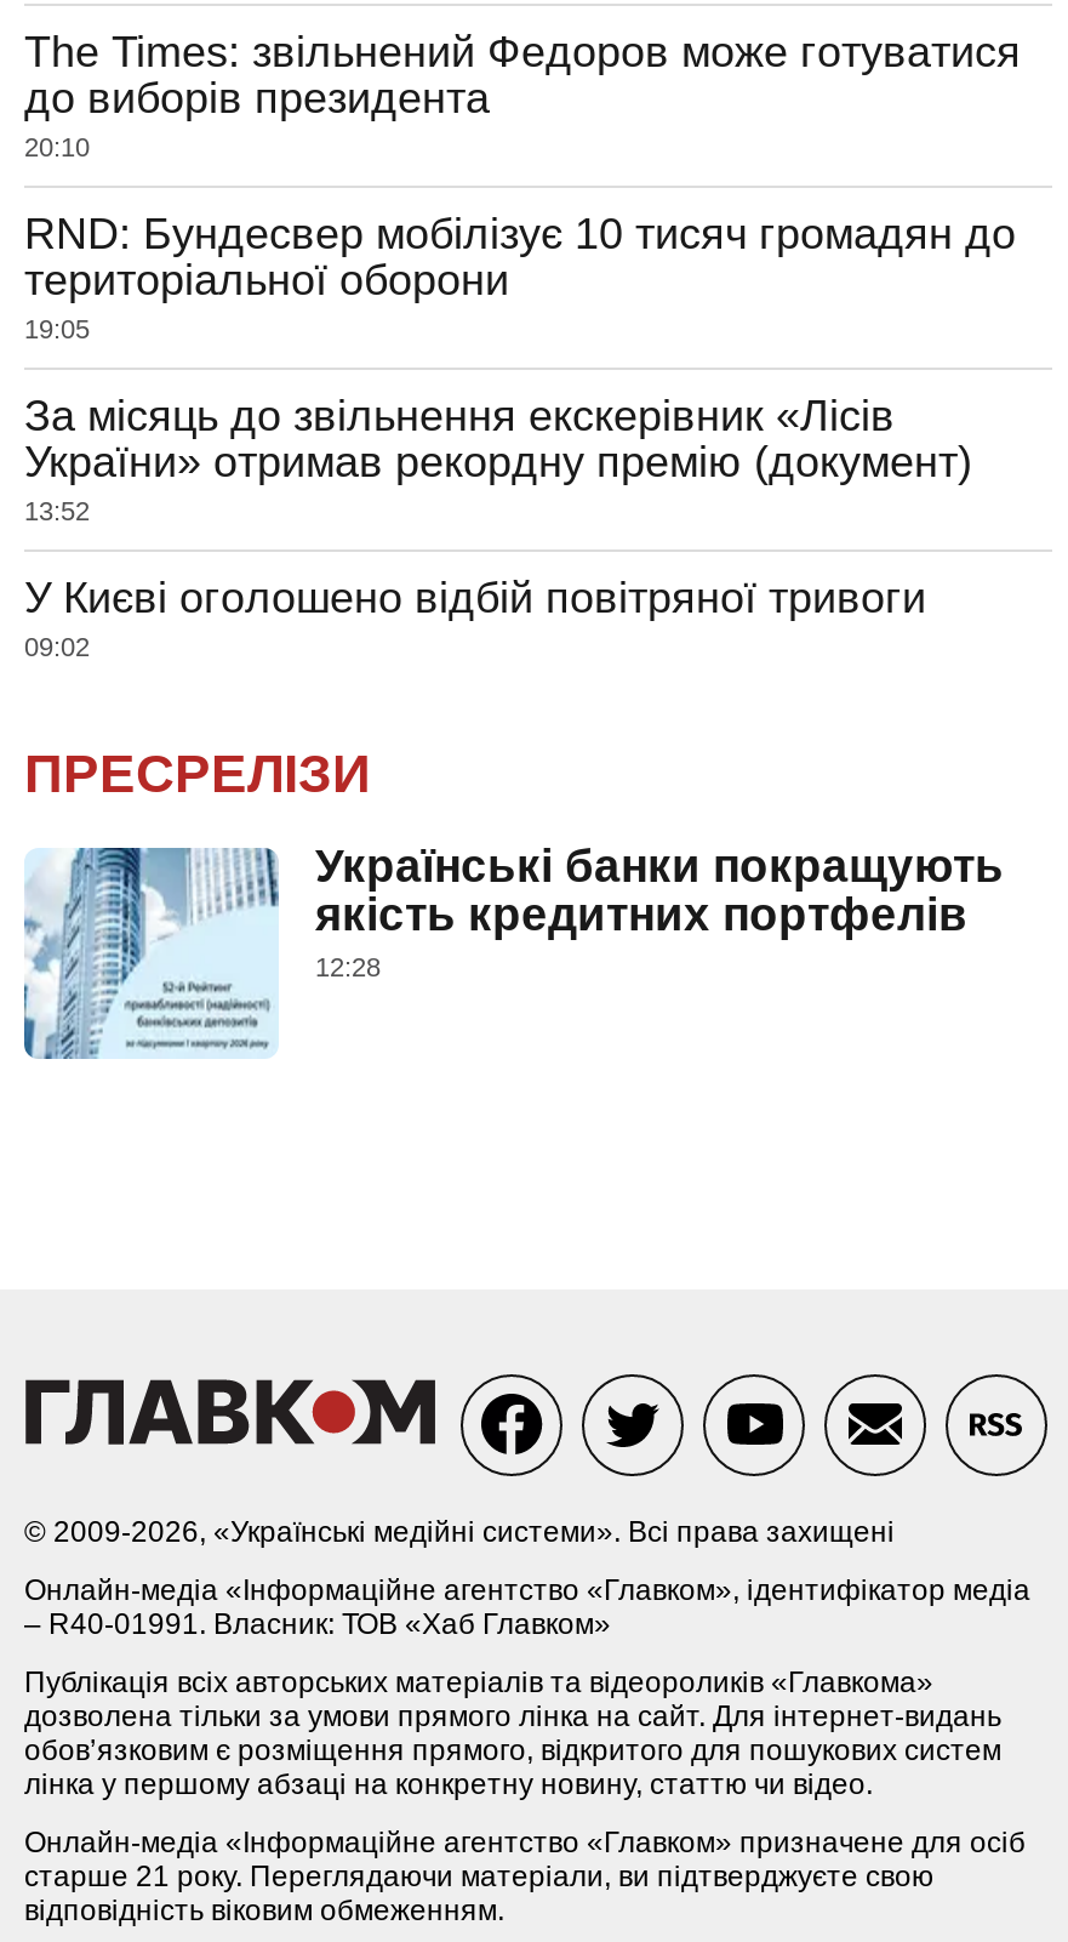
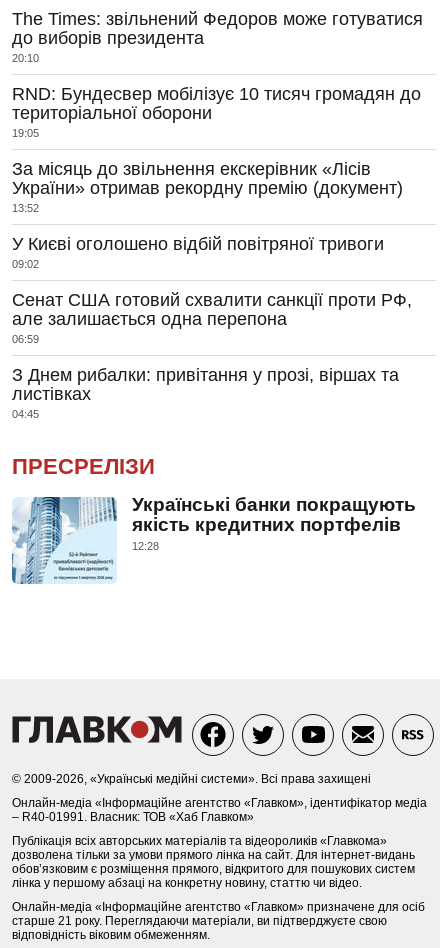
none -> [12,290,412,420] Сенат США готовий схвалити санкції проти РФ, | але залишається одна перепона | 06:59 | З Днем рибалки: привітання у прозі, віршах та | листівках | 04:45

